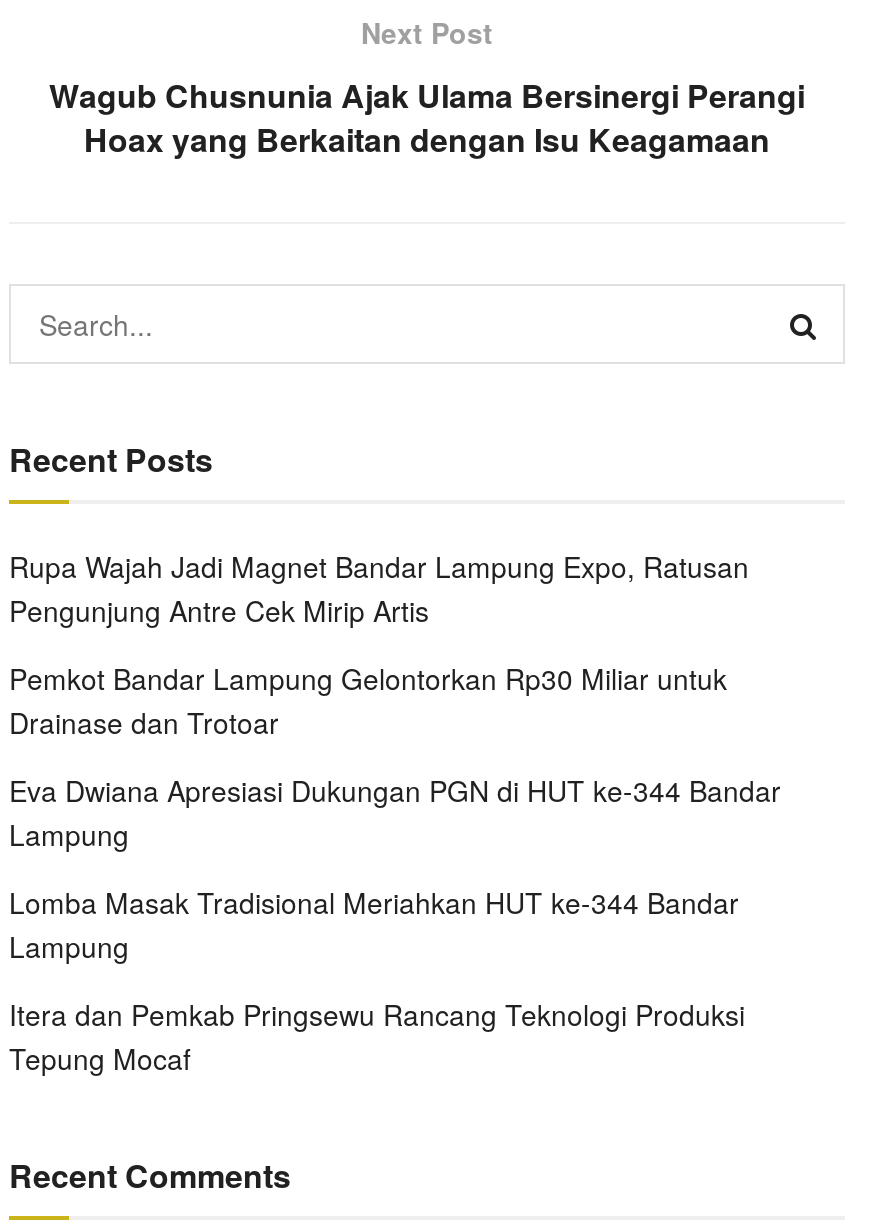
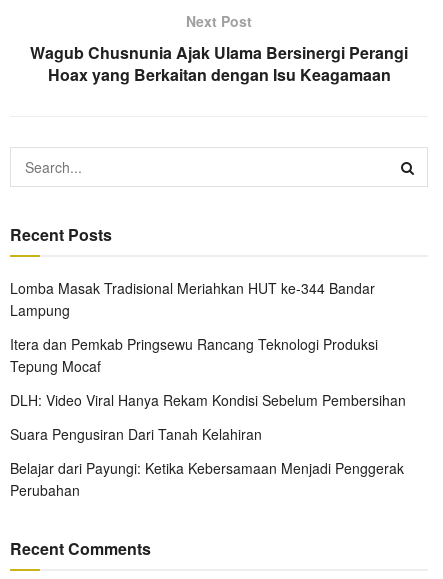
[9,545,781,853] Rupa Wajah Jadi Magnet Bandar Lampung Expo, Ratusan | Pengunjung Antre Cek Mirip Artis | Pemkot Bandar Lampung Gelontorkan Rp30 Miliar untuk | Drainase dan Trotoar | Eva Dwiana Apresiasi Dukungan PGN di HUT ke-344 Bandar | Lampung -> none
moved [9,881,745,1077] -> [10,278,378,376]: Lomba Masak Tradisional Meriahkan HUT ke-344 Bandar | Lampung | Itera dan Pemkab Pringsewu Rancang Teknologi Produksi | Tepung Mocaf
none -> [10,390,406,500] DLH: Video Viral Hanya Rekam Kondisi Sebelum Pembersihan | Suara Pengusiran Dari Tanah Kelahiran | Belajar dari Payungi: Ketika Kebersamaan Menjadi Penggerak | Perubahan

